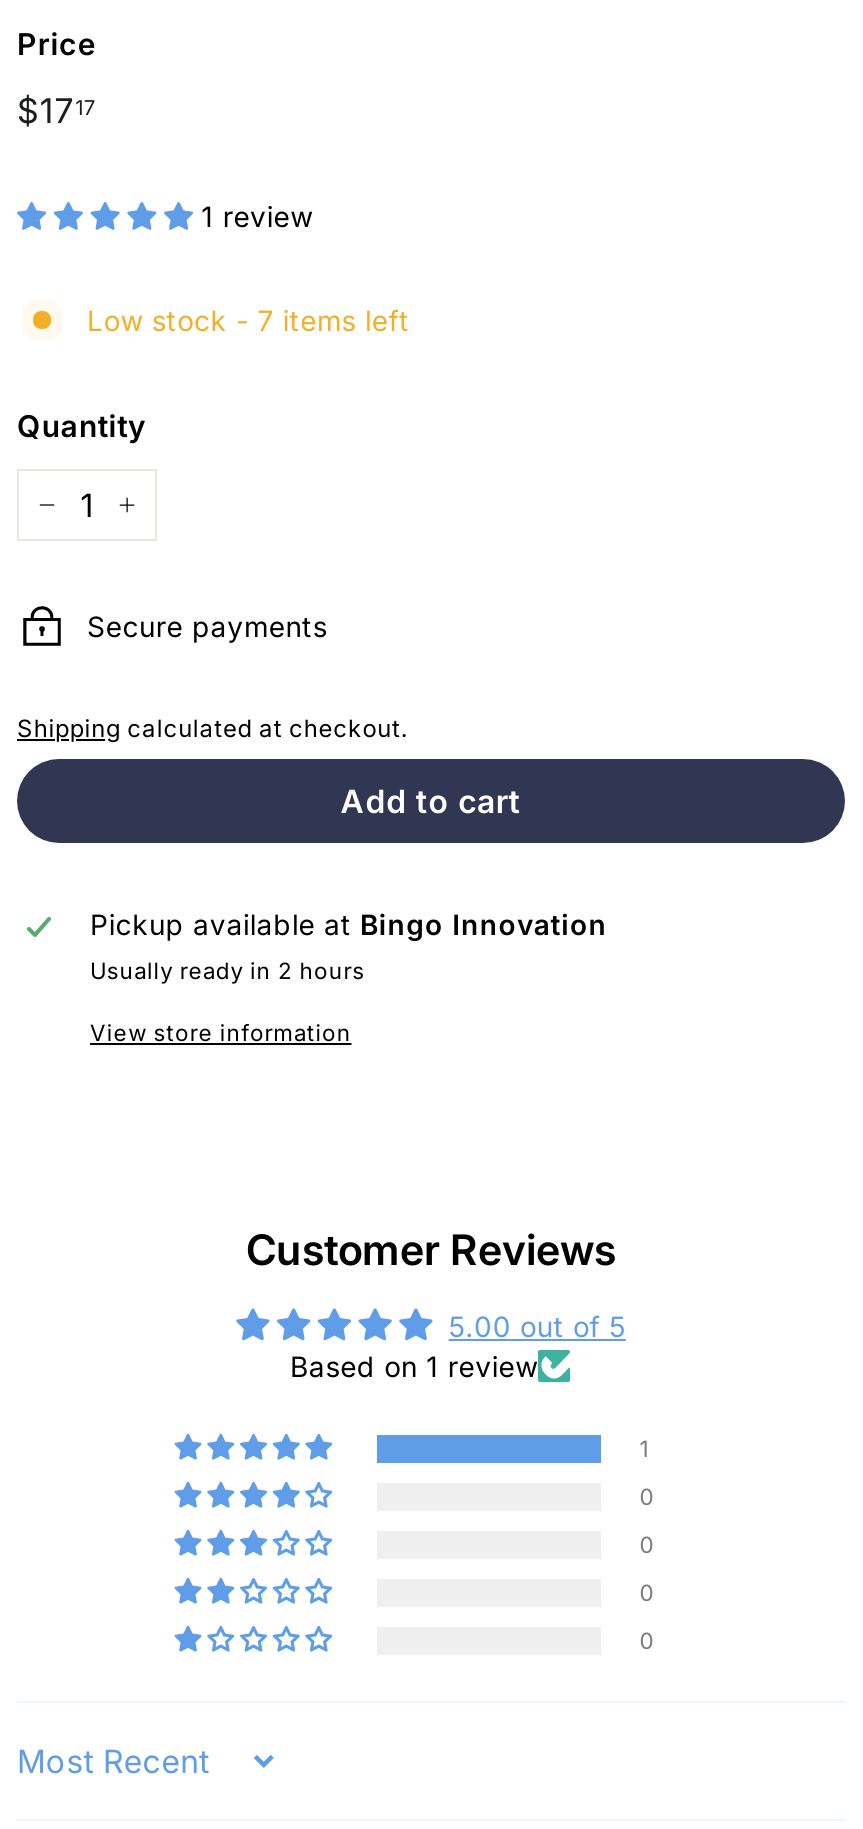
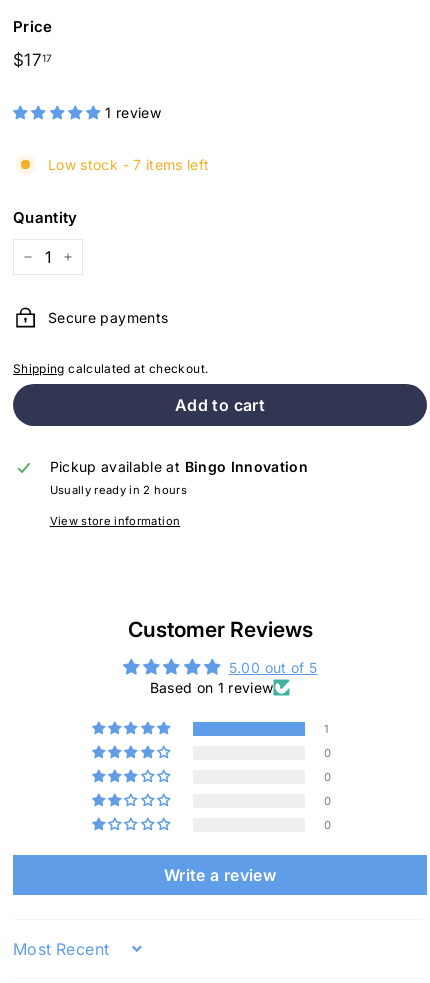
none -> [164,865,276,885] Write a review

